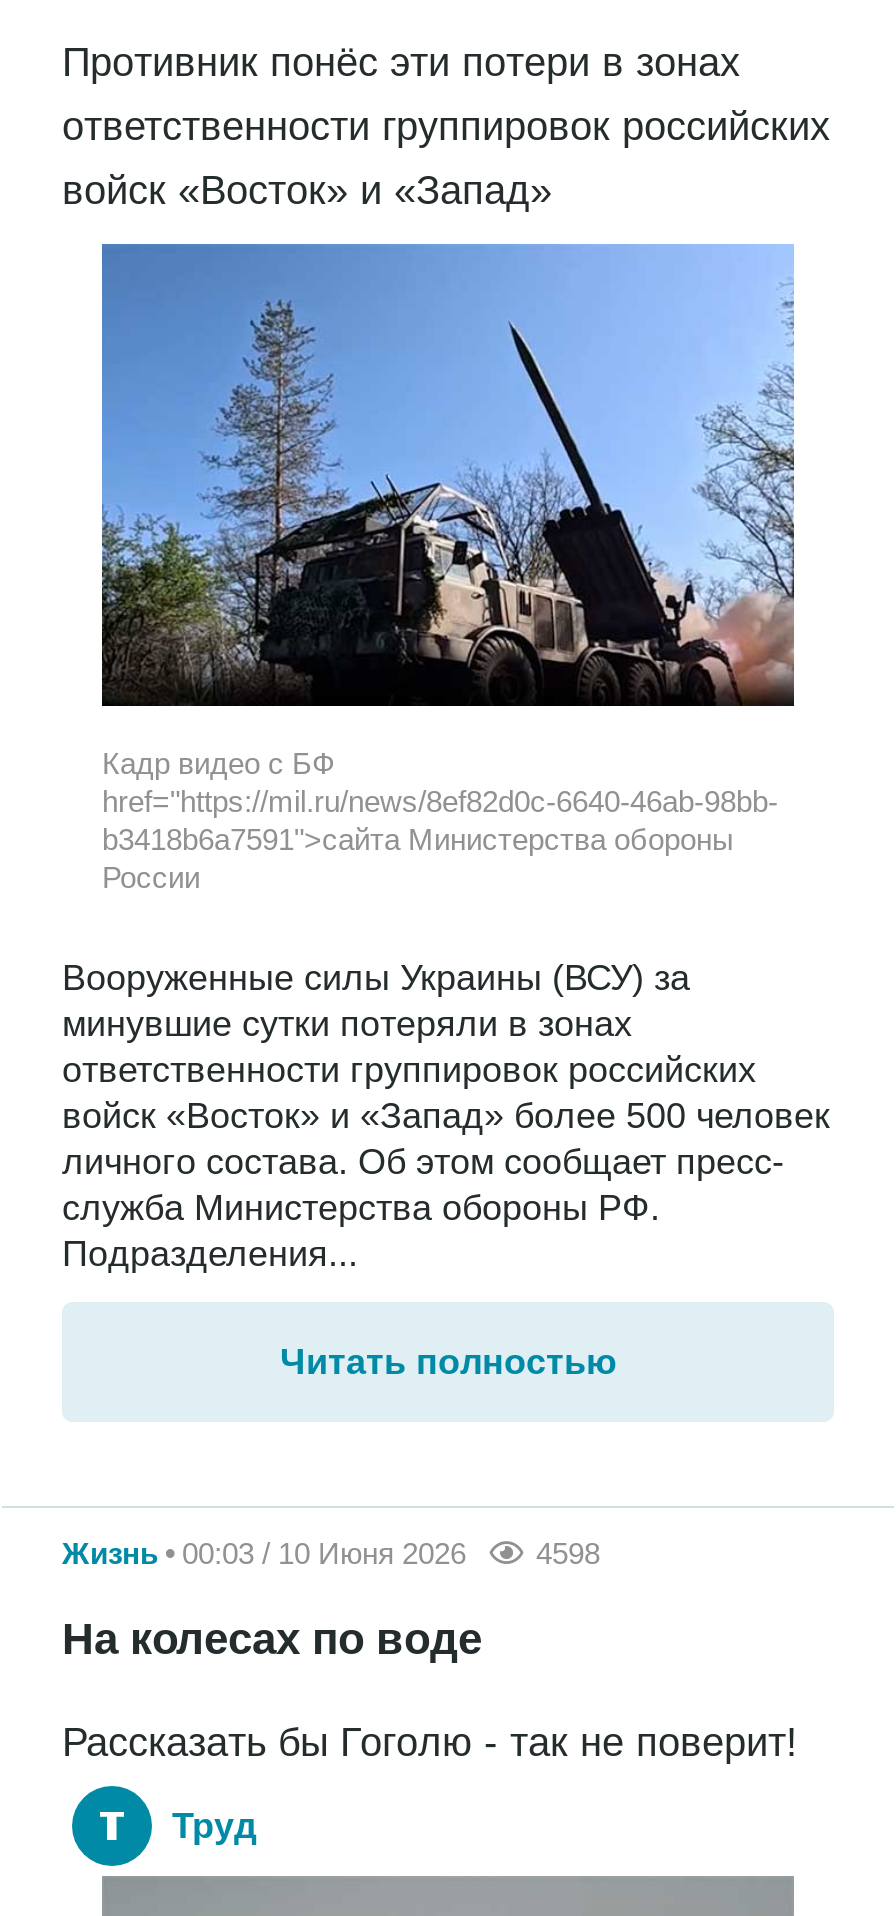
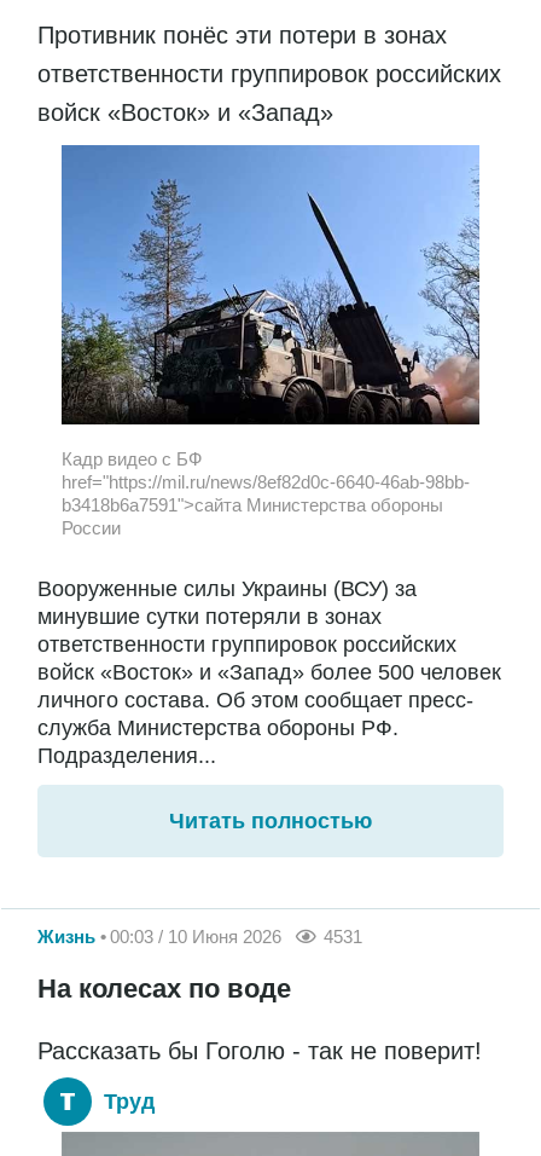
[536,1537,600,1571] 4598 -> [324,927,362,947] 4531

